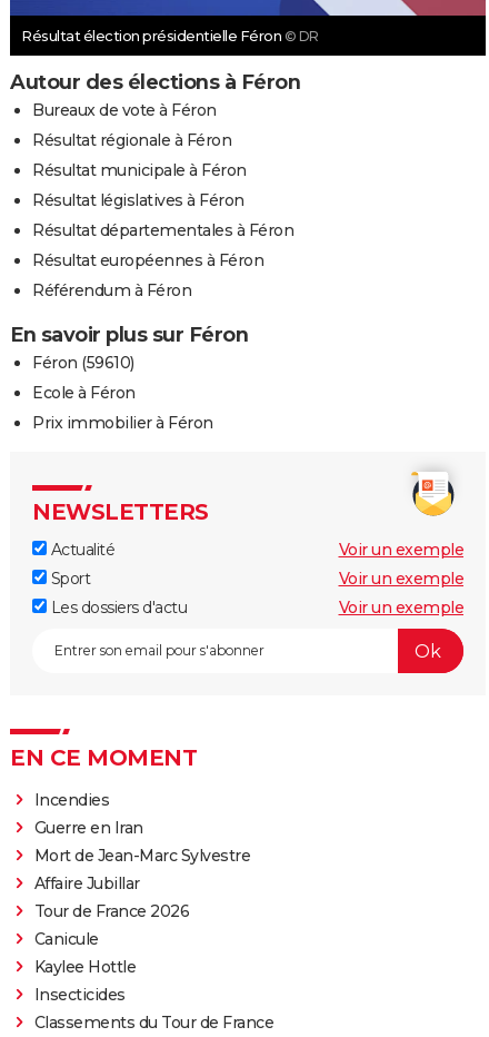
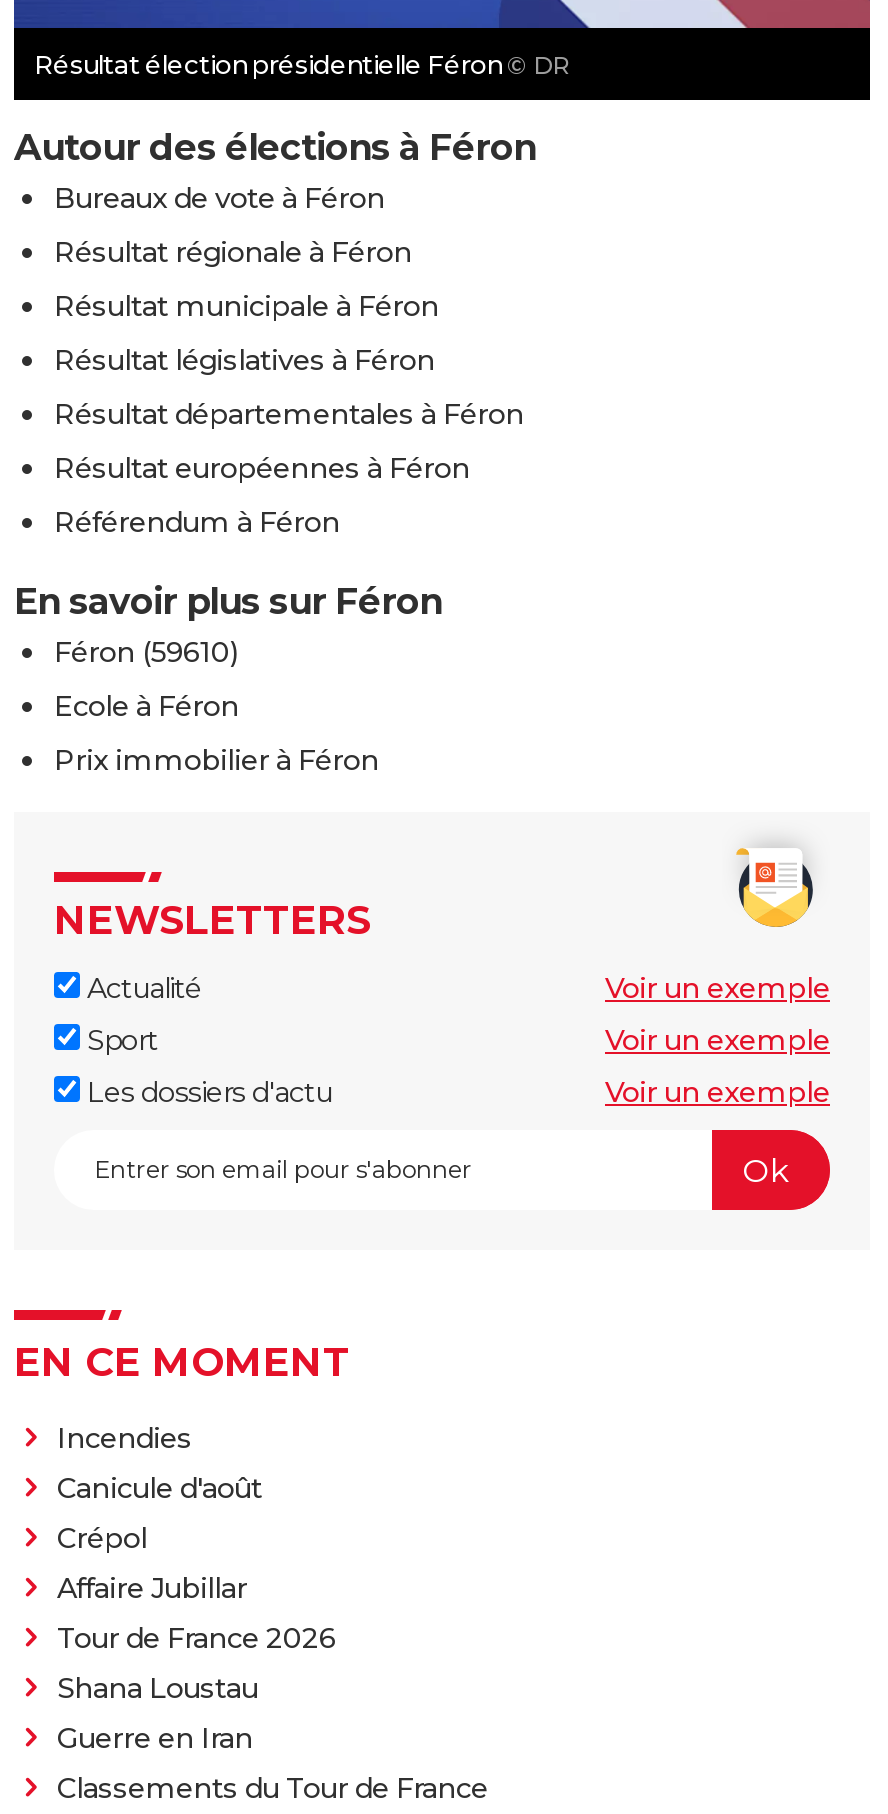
moved [34,818,143,838] -> [57,1721,253,1757]: Guerre en Iran
[34,846,250,866] Mort de Jean-Marc Sylvestre -> [57,1471,262,1557] Canicule d'août | Crépol
[34,930,136,1005] Canicule | Kaylee Hottle | Insecticides -> [57,1671,258,1707] Shana Loustau

